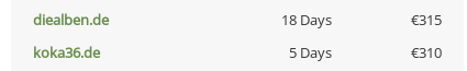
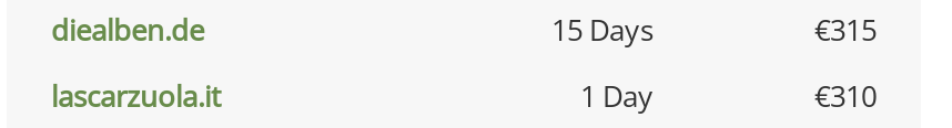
[281,10,331,29] 18 Days -> [551,10,654,50] 15 Days
[33,43,331,62] koka36.de | 5 Days -> [51,76,654,116] lascarzuola.it | 1 Day

